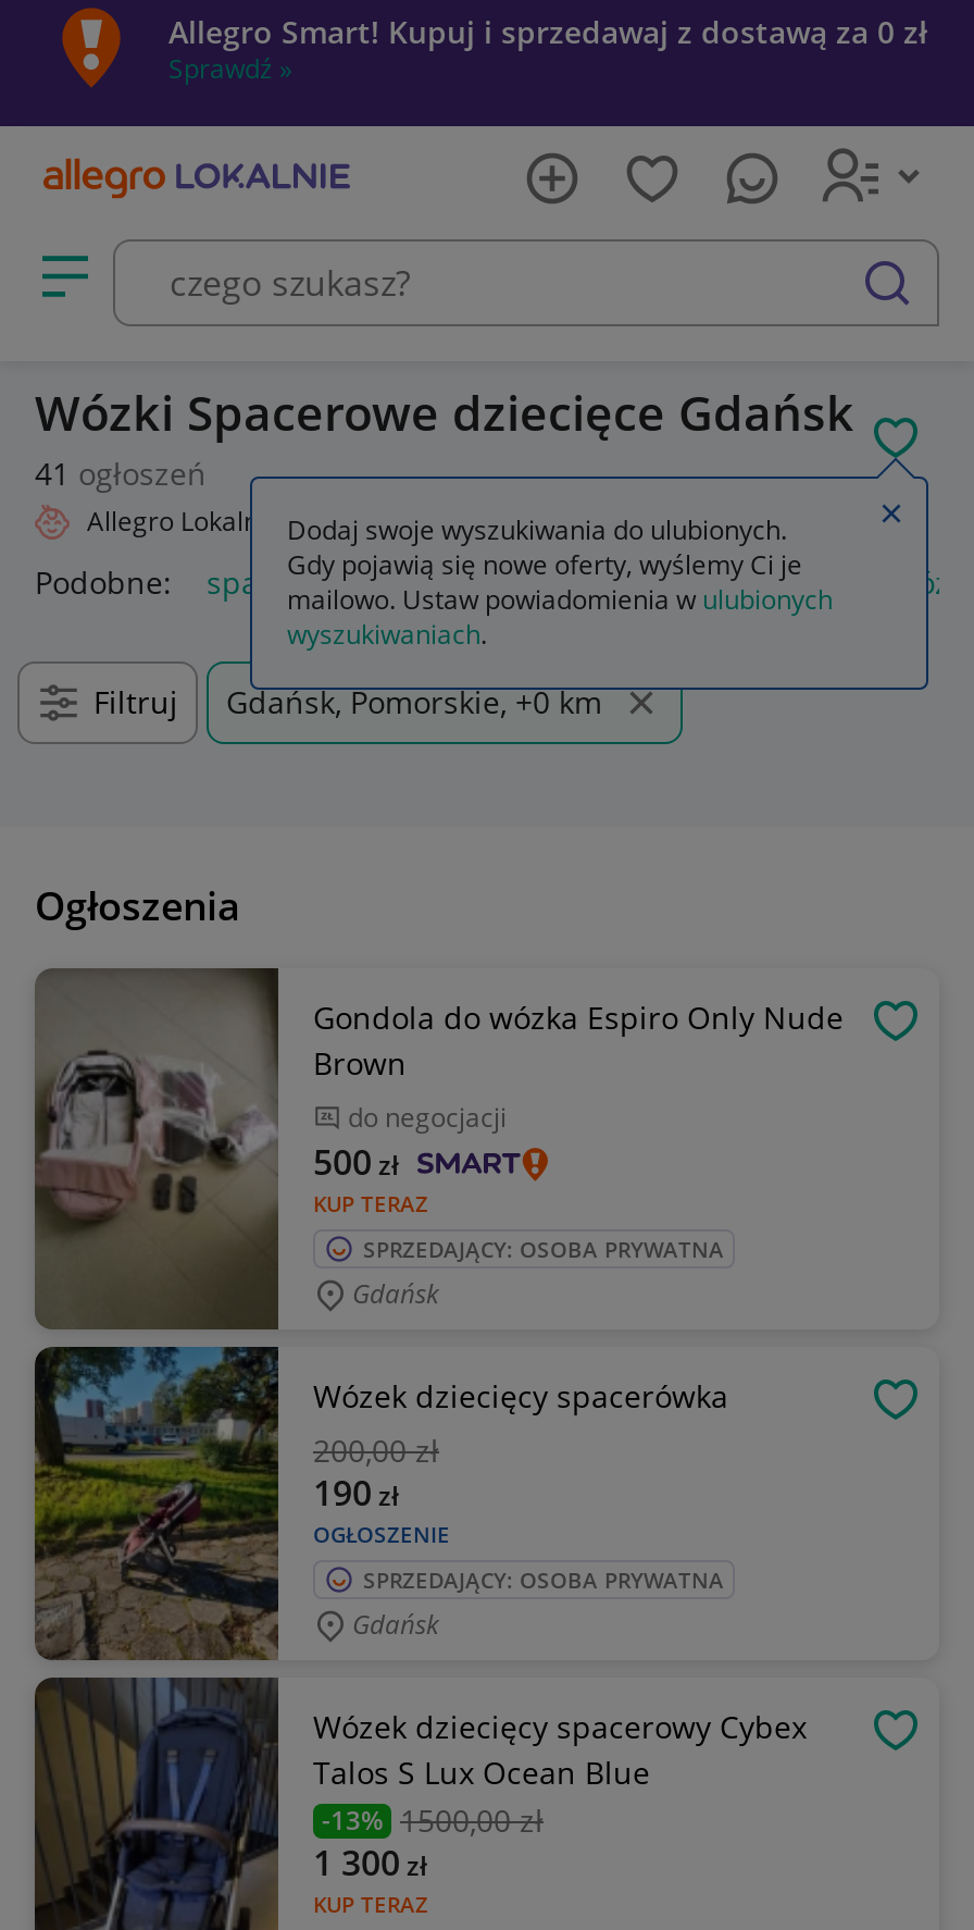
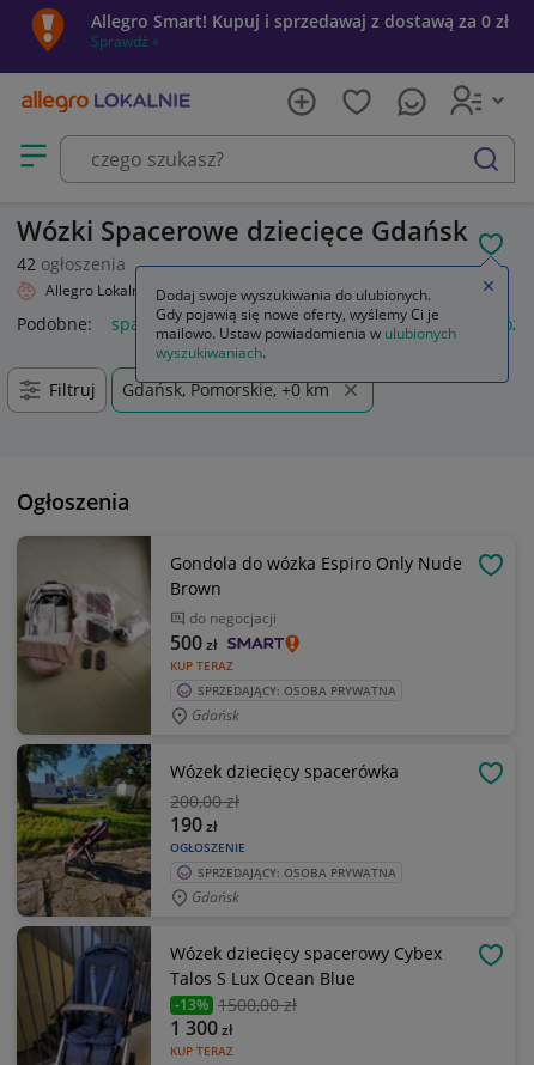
[35,453,207,494] 41 ogłoszeń -> [17,252,126,275] 42 ogłoszenia

